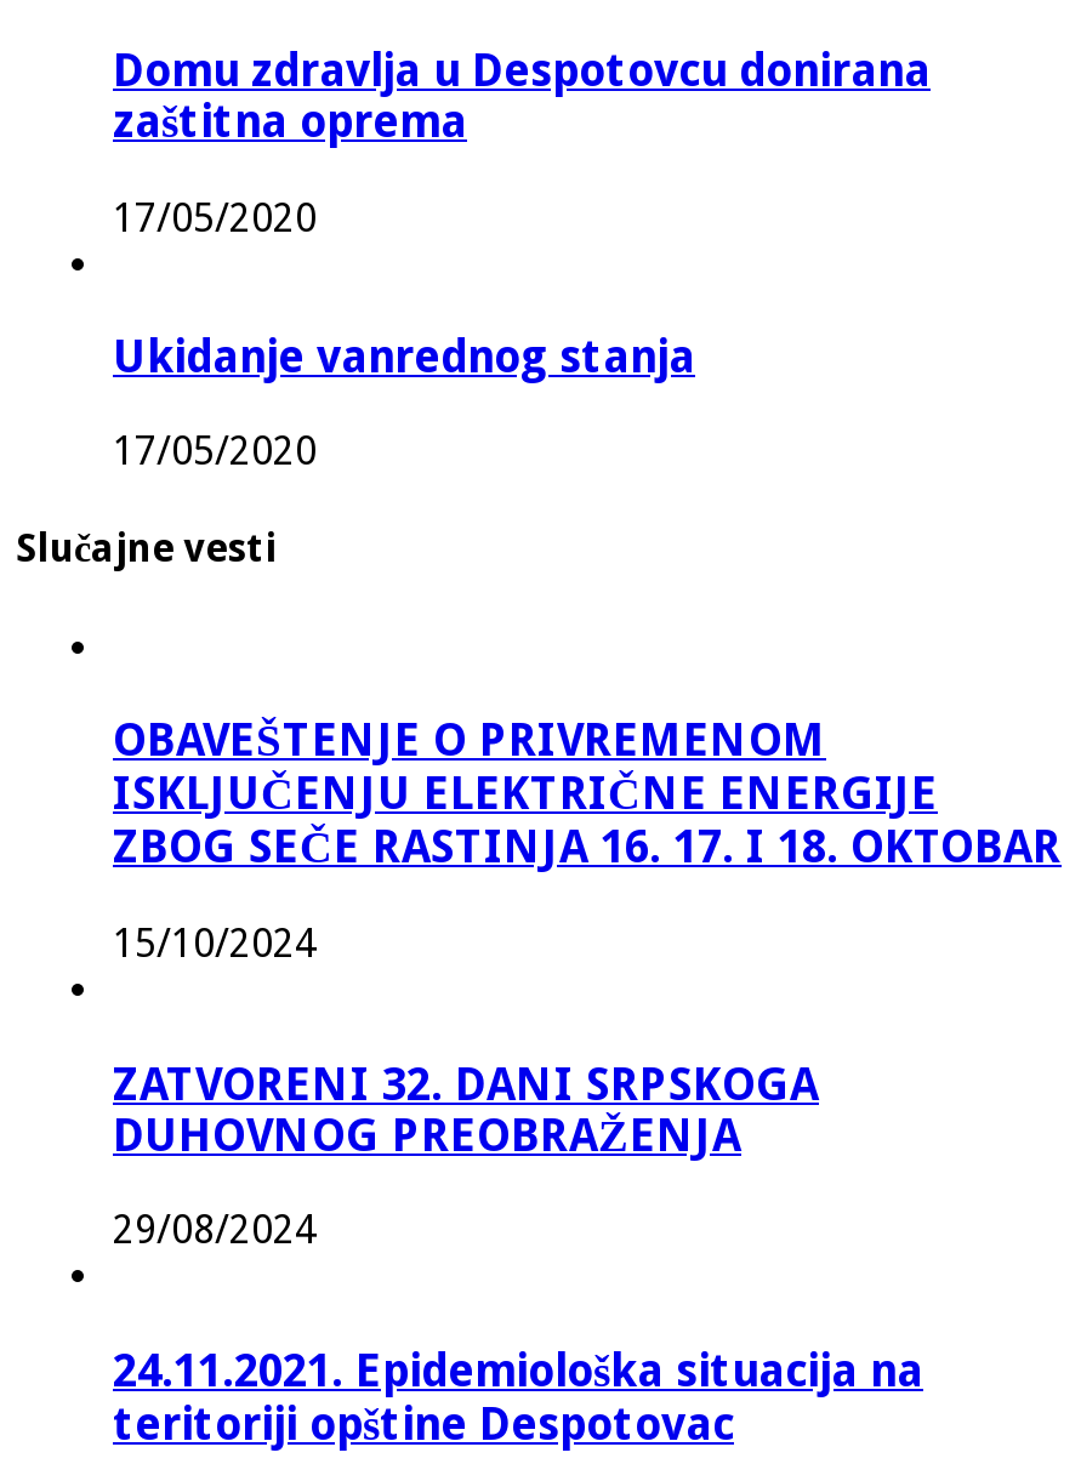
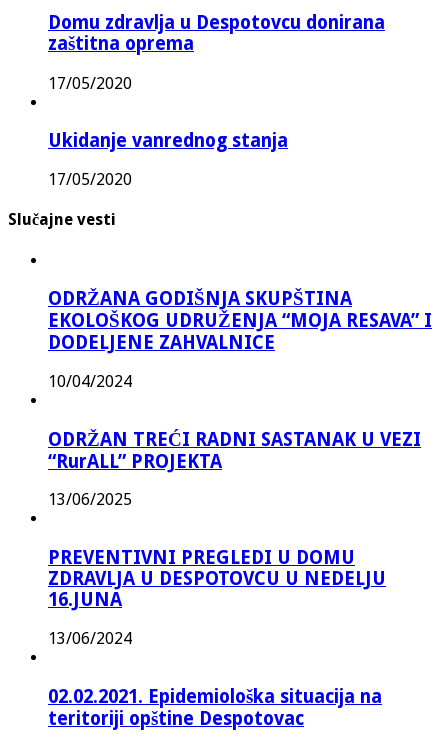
[113,715,1062,1396] OBAVEŠTENJE O PRIVREMENOM | ISKLJUČENJU ELEKTRIČNE ENERGIJE | ZBOG SEČE RASTINJA 16. 17. I 18. OKTOBAR | 15/10/2024 | ZATVORENI 32. DANI SRPSKOGA | DUHOVNOG PREOBRAŽENJA | 29/08/2024 | 24.11.2021. Epidemiološka situacija na -> [48,288,432,706] ODRŽANA GODIŠNJA SKUPŠTINA | EKOLOŠKOG UDRUŽENJA “MOJA RESAVA” I | DODELJENE ZAHVALNICE | 10/04/2024 | ODRŽAN TREĆI RADNI SASTANAK U VEZI | “RurALL” PROJEKTA | 13/06/2025 | PREVENTIVNI PREGLEDI U DOMU | ZDRAVLJA U DESPOTOVCU U NEDELJU | 16.JUNA | 13/06/2024 | 02.02.2021. Epidemiološka situacija na

